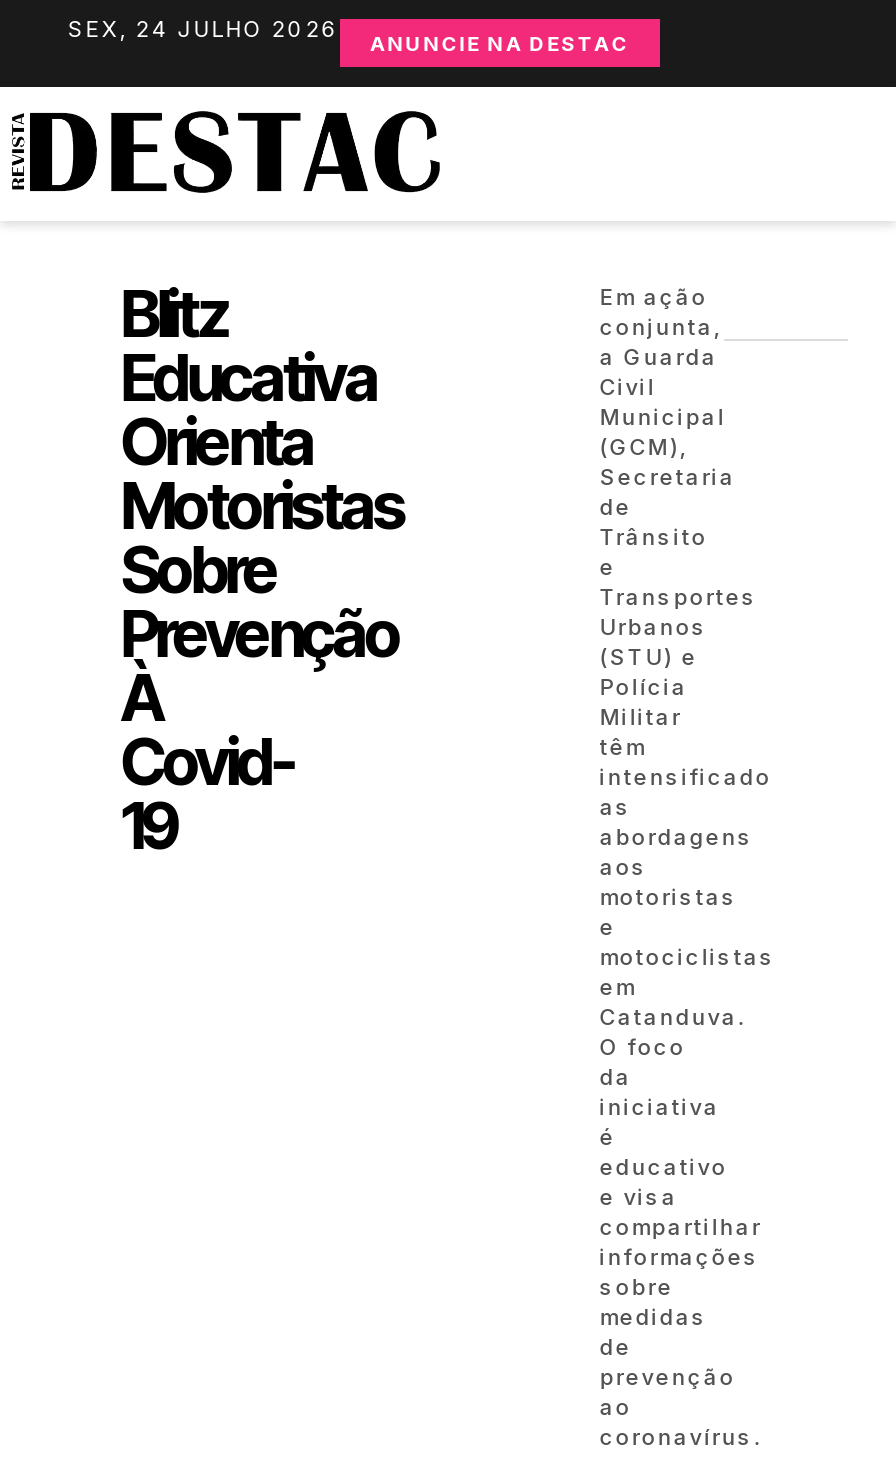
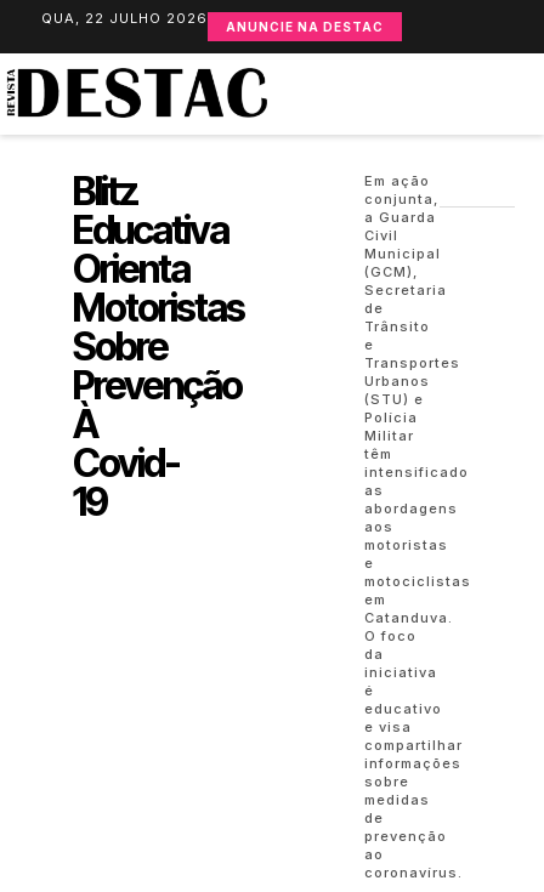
[68,15,630,55] SEX, 24 JULHO 2026 ANUNCIE NA DESTAC -> [41,10,383,34] QUA, 22 JULHO 2026 ANUNCIE NA DESTAC

